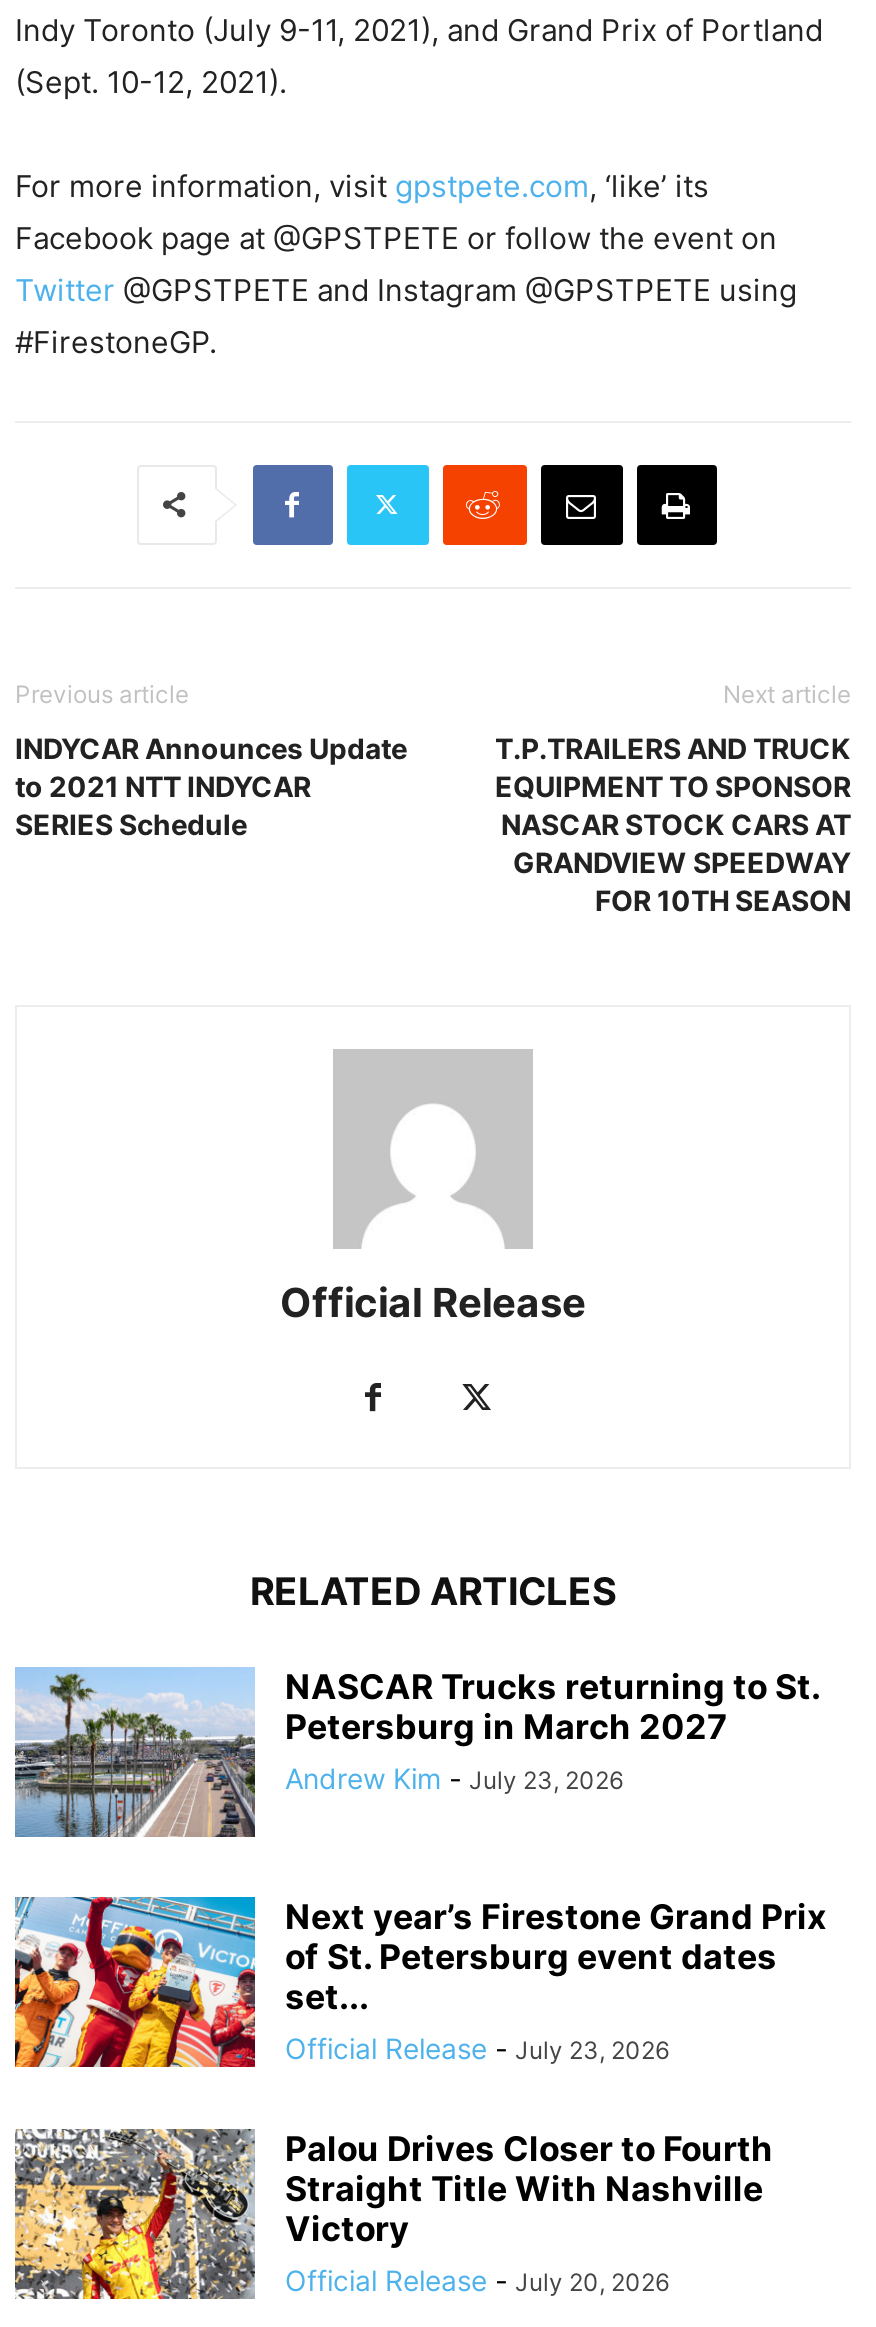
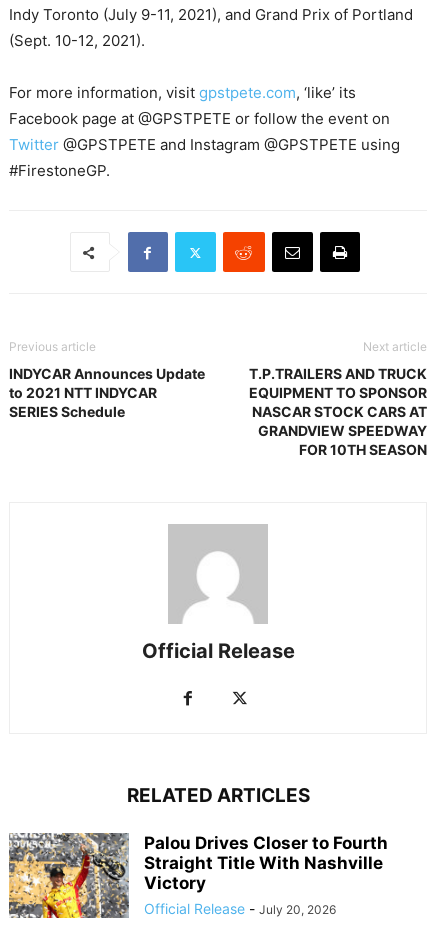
[13,1666,819,1839] [image] | NASCAR Trucks returning to St. | Petersburg in March 2027 | Andrew Kim - July 23, 2026 -> none
[13,1895,827,2069] [image] | Next year’s Firestone Grand Prix | of St. Petersburg event dates | set... | Official Release - July 23, 2026 -> none

